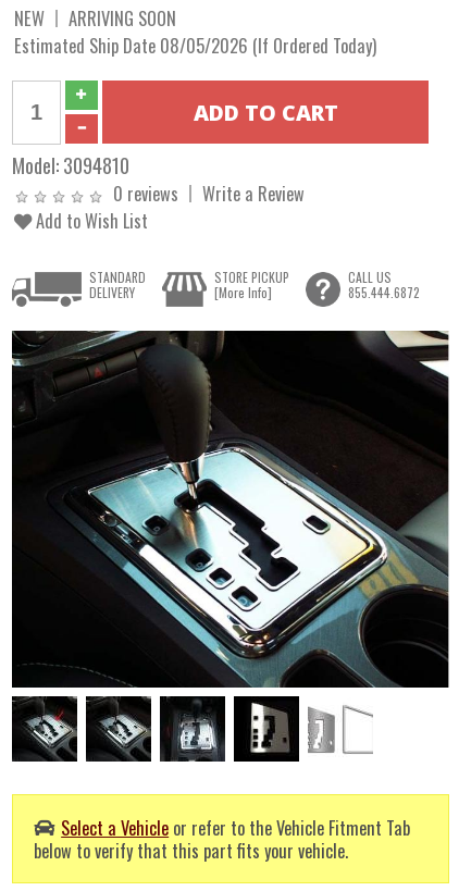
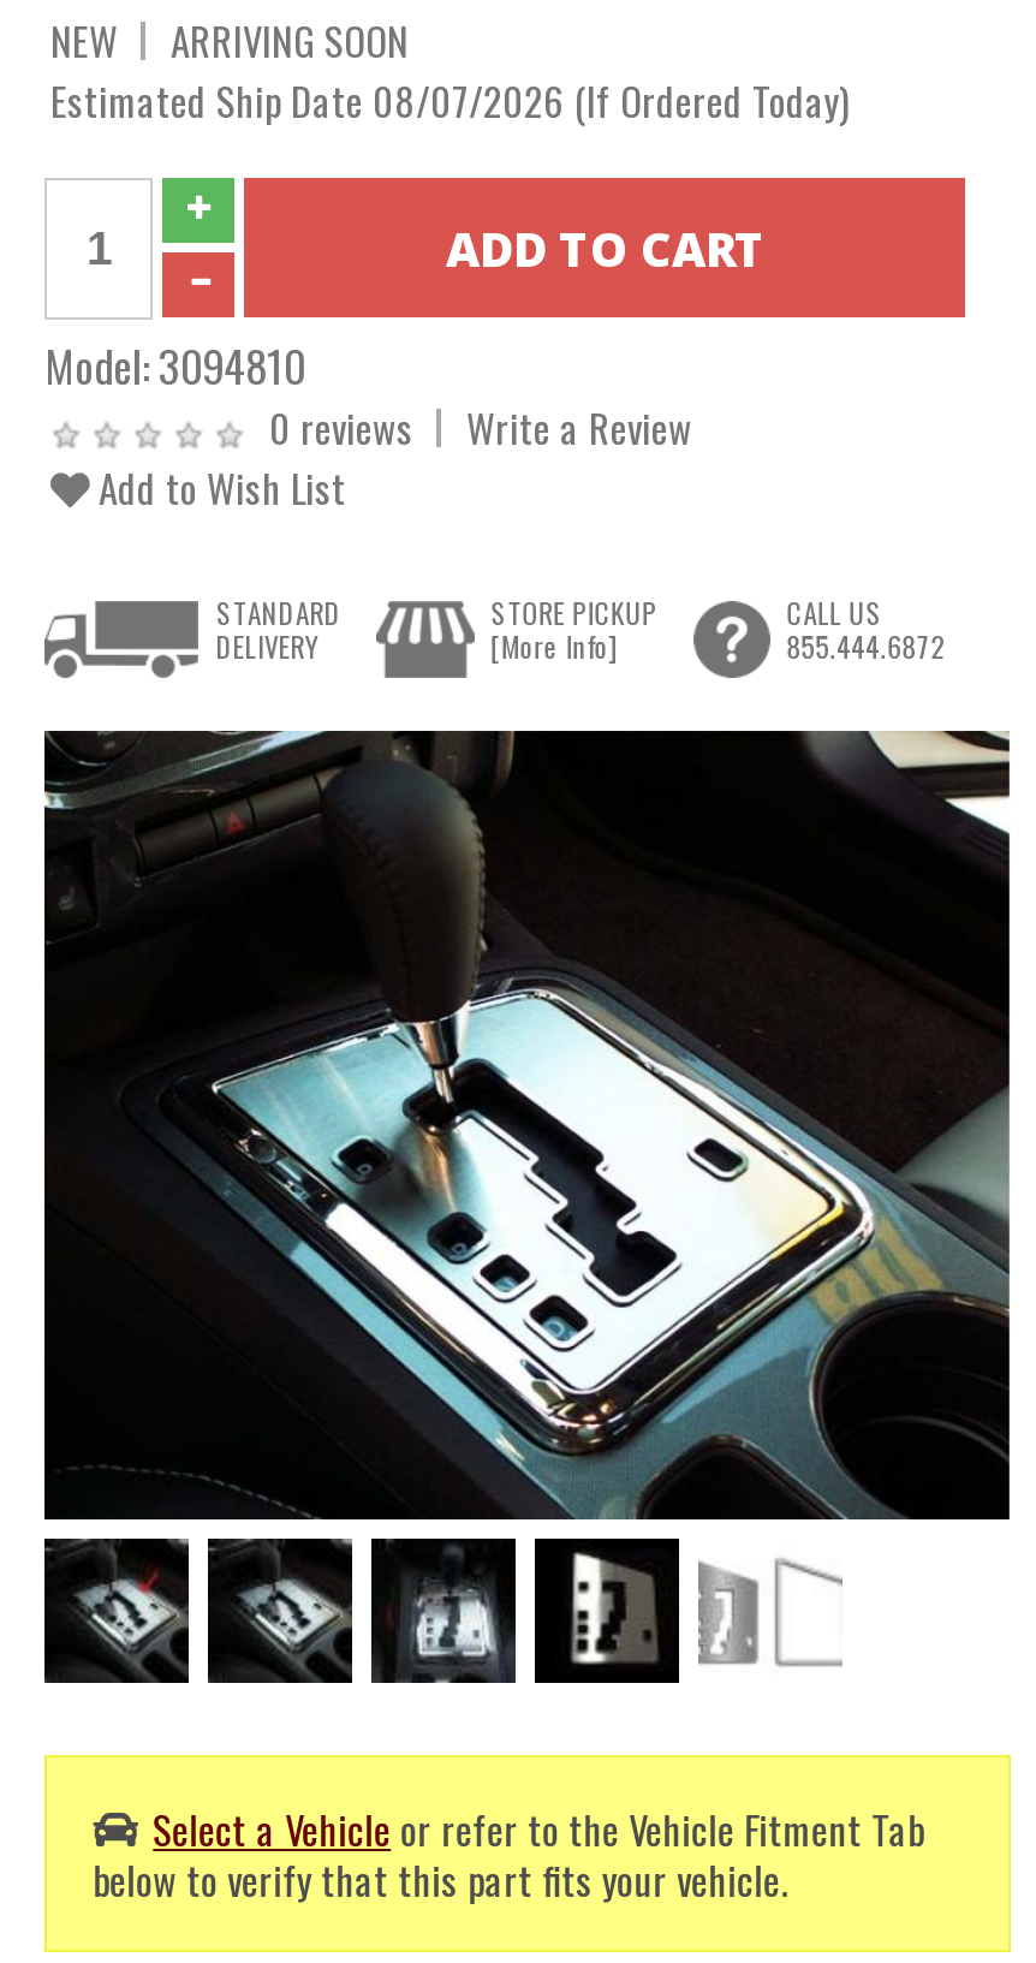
[15,32,377,59] Estimated Ship Date 08/05/2026 (If Ordered Today) -> [50,70,848,130] Estimated Ship Date 08/07/2026 (If Ordered Today)

